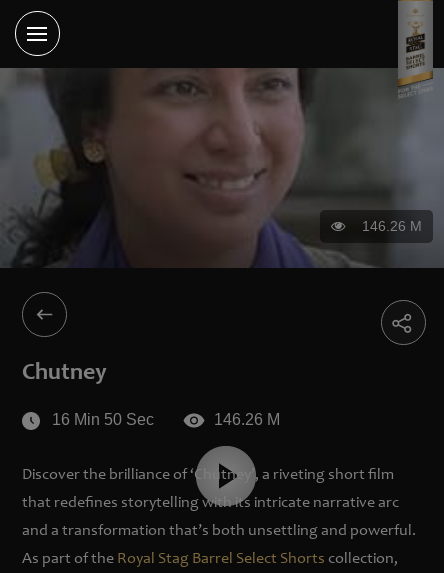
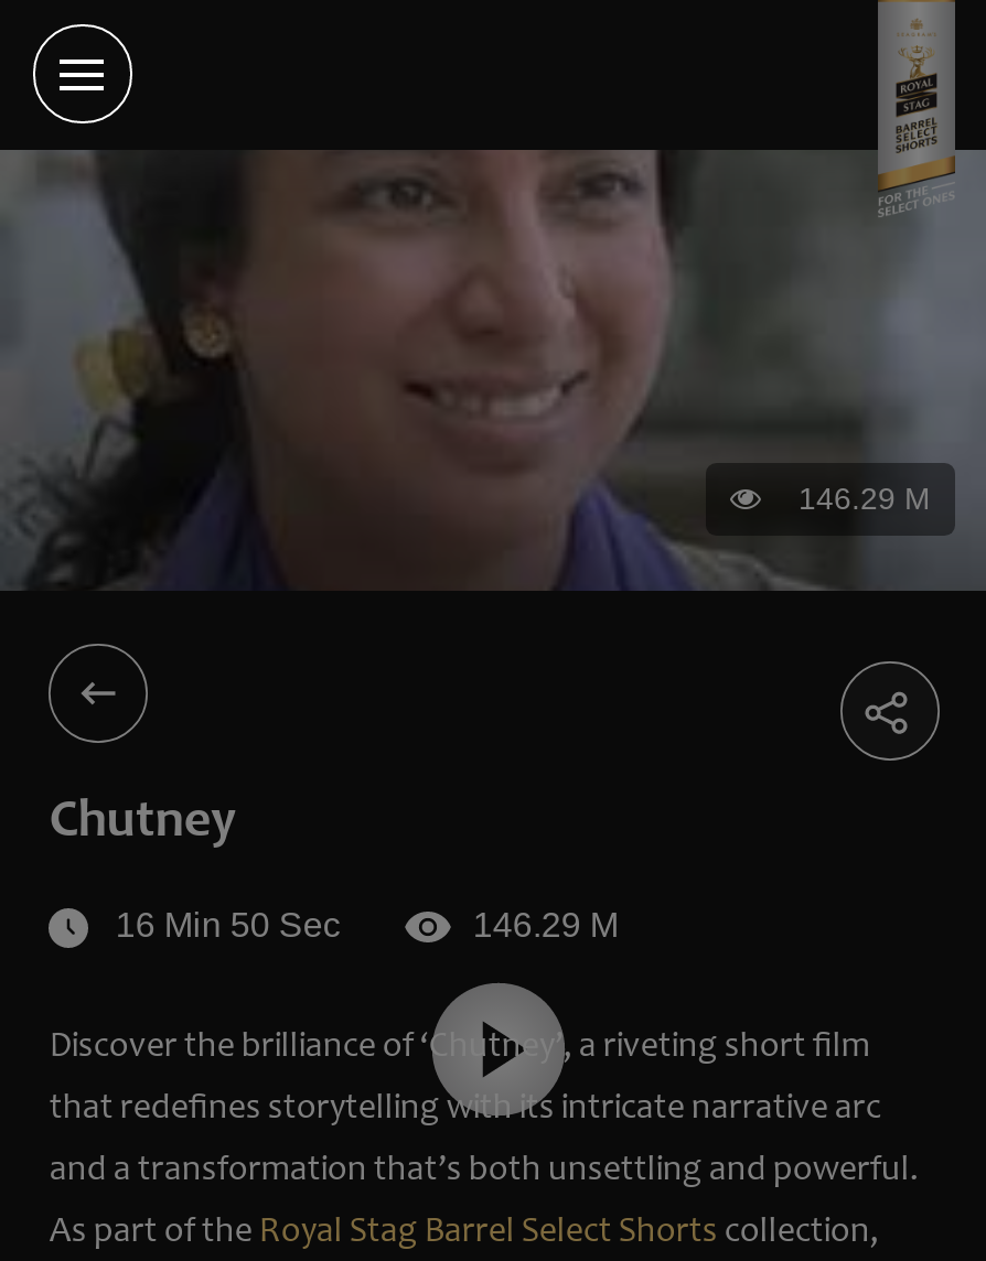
[362,218,422,234] 146.26 M -> [799,480,931,515] 146.29 M
[210,411,280,428] 146.26 M -> [464,906,619,944] 146.29 M

